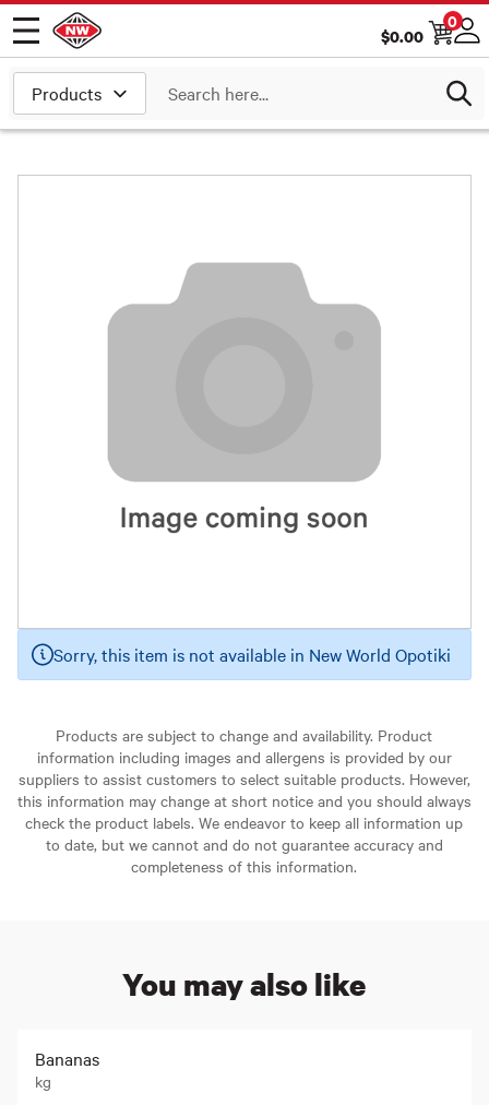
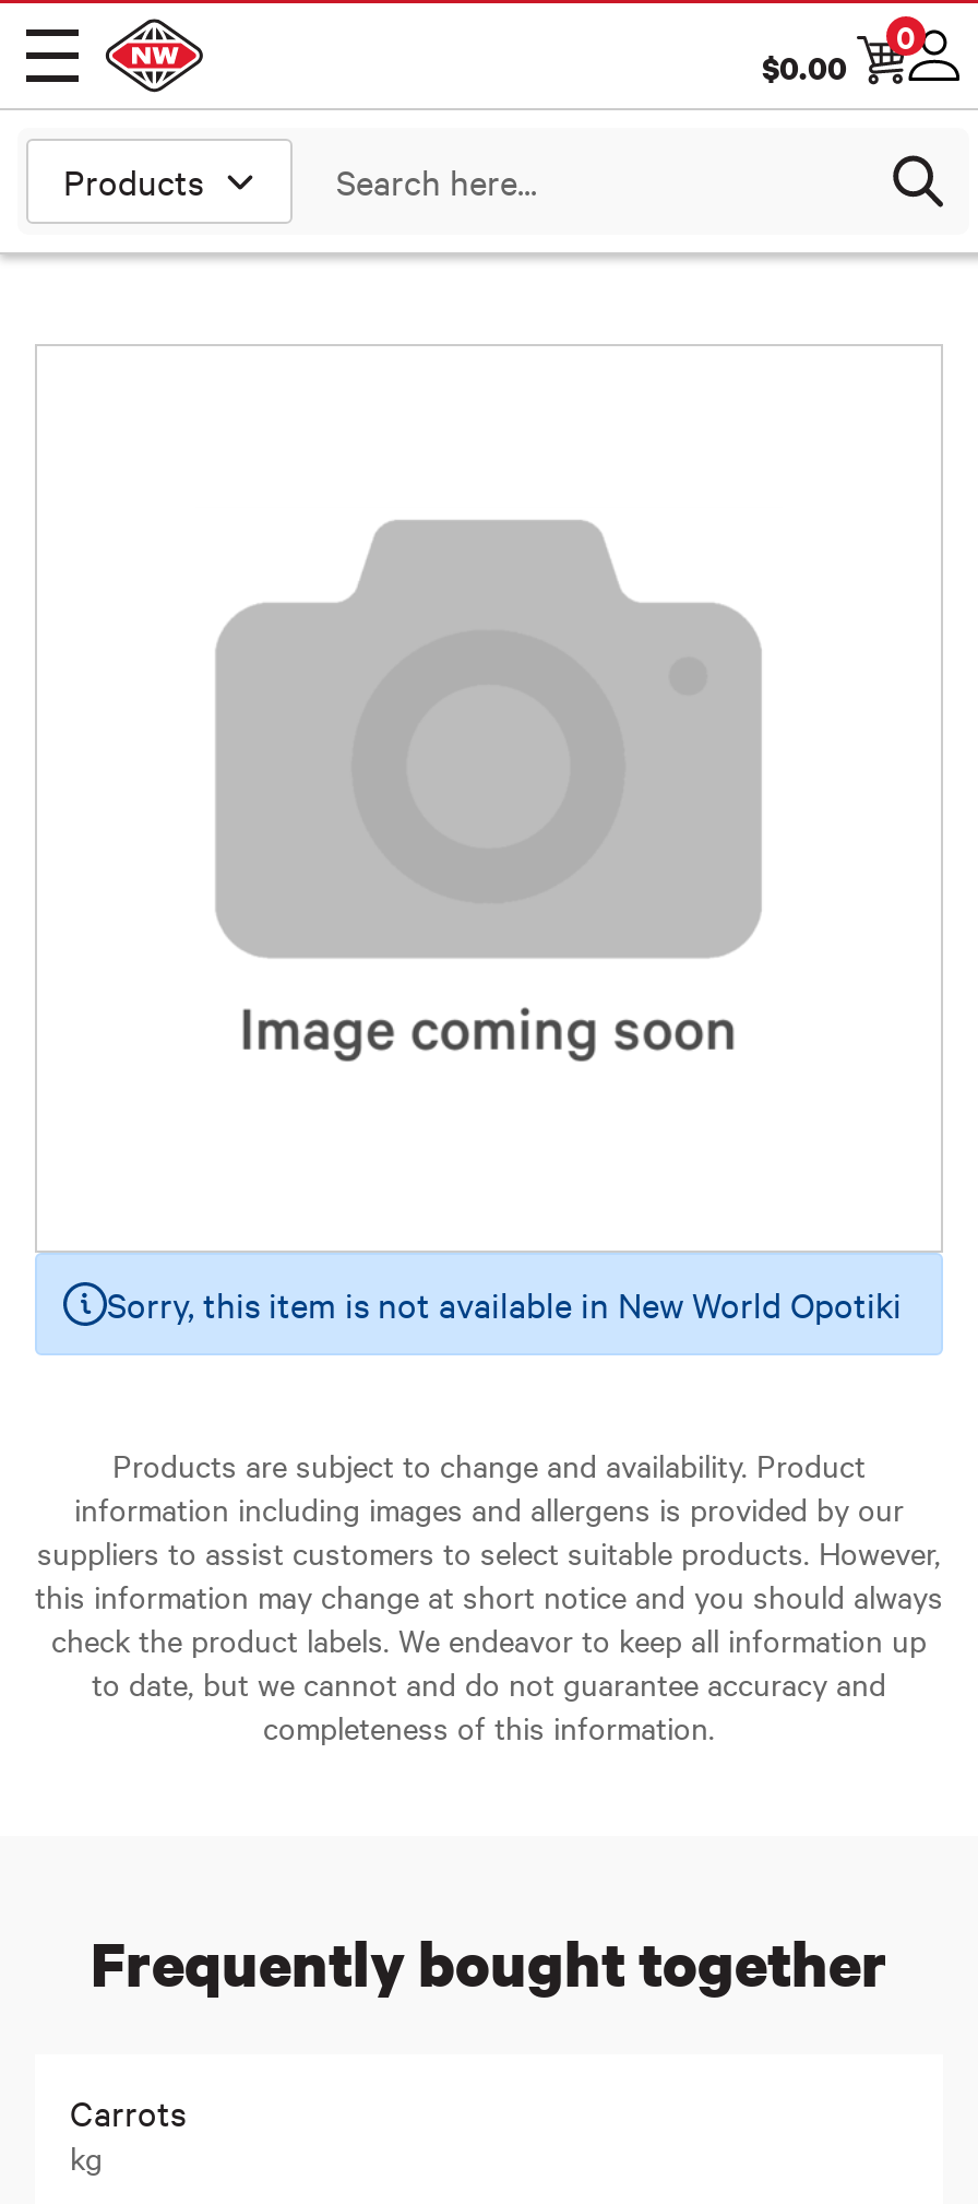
[123,963,366,1005] You may also like -> [91,1921,887,2004] Frequently bought together
[35,1046,99,1070] Bananas -> [70,2087,186,2135] Carrots

